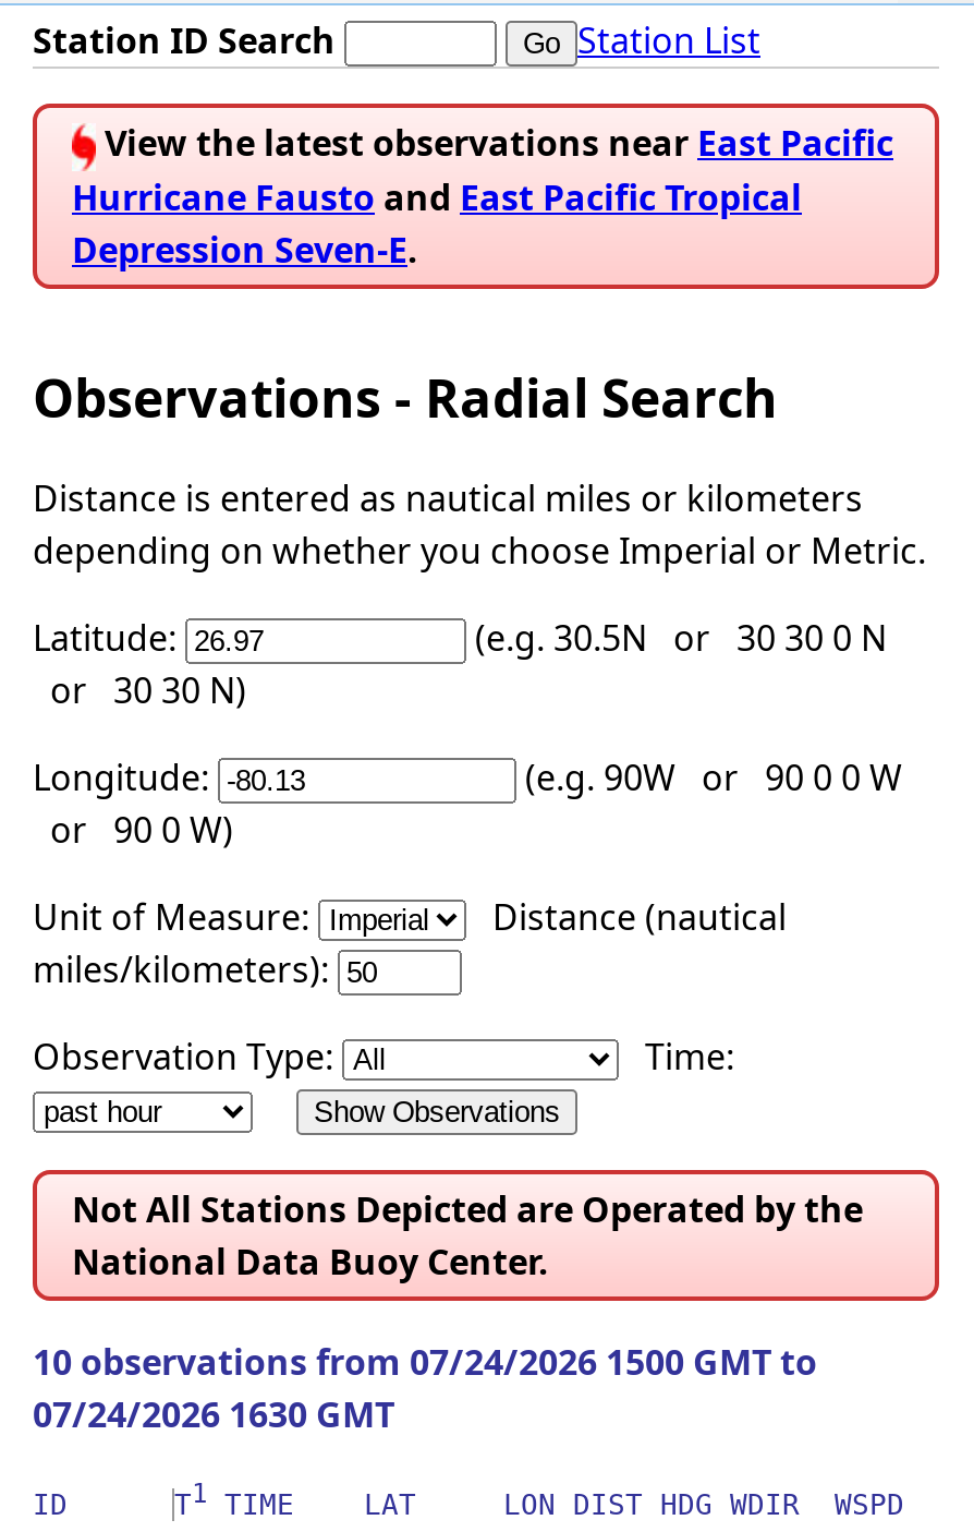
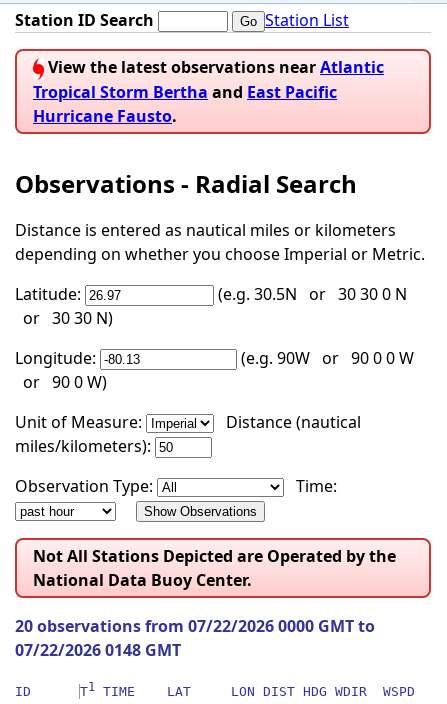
[72,120,893,273] View the latest observations near East Pacific | Hurricane Fausto and East Pacific Tropical | Depression Seven-E. -> [33,56,384,127] View the latest observations near Atlantic | Tropical Storm Bertha and East Pacific | Hurricane Fausto.
[33,1338,817,1386] 10 observations from 07/24/2026 1500 GMT to -> [15,615,375,637] 20 observations from 07/22/2026 0000 GMT to
[33,1390,394,1438] 07/24/2026 1630 GMT -> [15,639,181,661] 07/22/2026 0148 GMT

